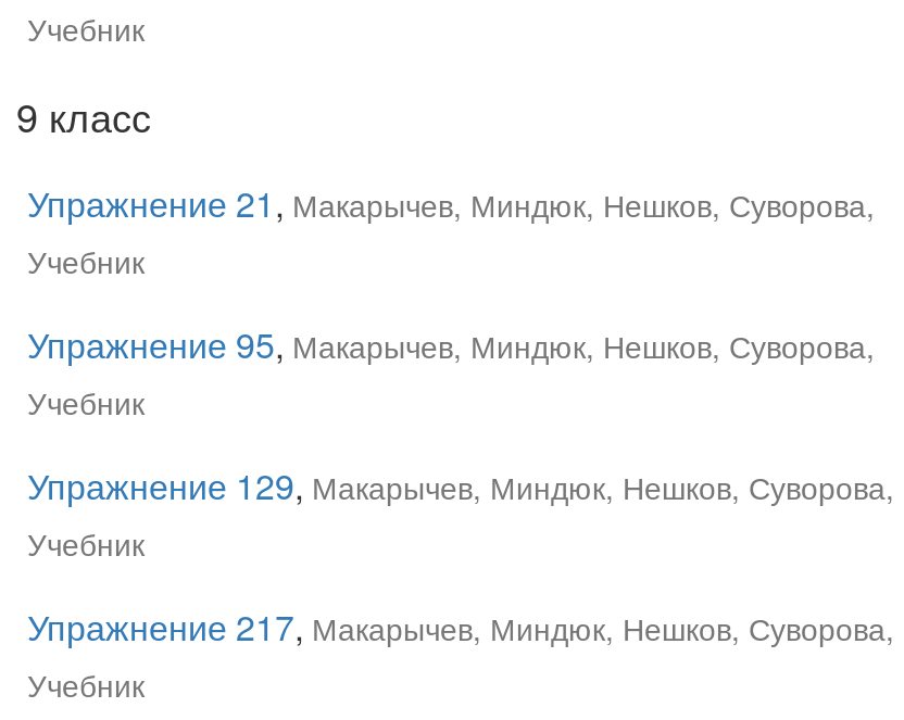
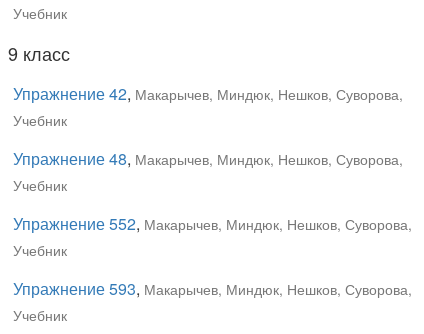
[27,178,875,228] Упражнение 21, Макарычев, Миндюк, Нешков, Суворова, -> [13,82,403,105] Упражнение 42, Макарычев, Миндюк, Нешков, Суворова,
[27,319,875,369] Упражнение 95, Макарычев, Миндюк, Нешков, Суворова, -> [13,147,403,170] Упражнение 48, Макарычев, Миндюк, Нешков, Суворова,
[27,460,894,510] Упражнение 129, Макарычев, Миндюк, Нешков, Суворова, -> [13,212,412,235] Упражнение 552, Макарычев, Миндюк, Нешков, Суворова,
[27,602,894,652] Упражнение 217, Макарычев, Миндюк, Нешков, Суворова, -> [13,277,412,300] Упражнение 593, Макарычев, Миндюк, Нешков, Суворова,

